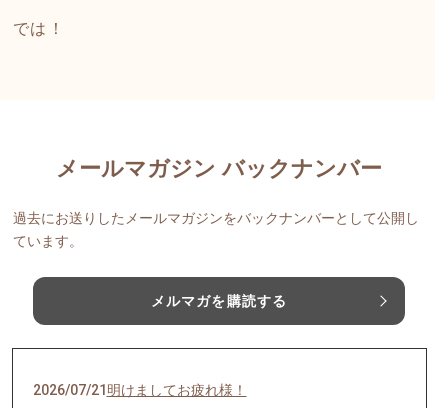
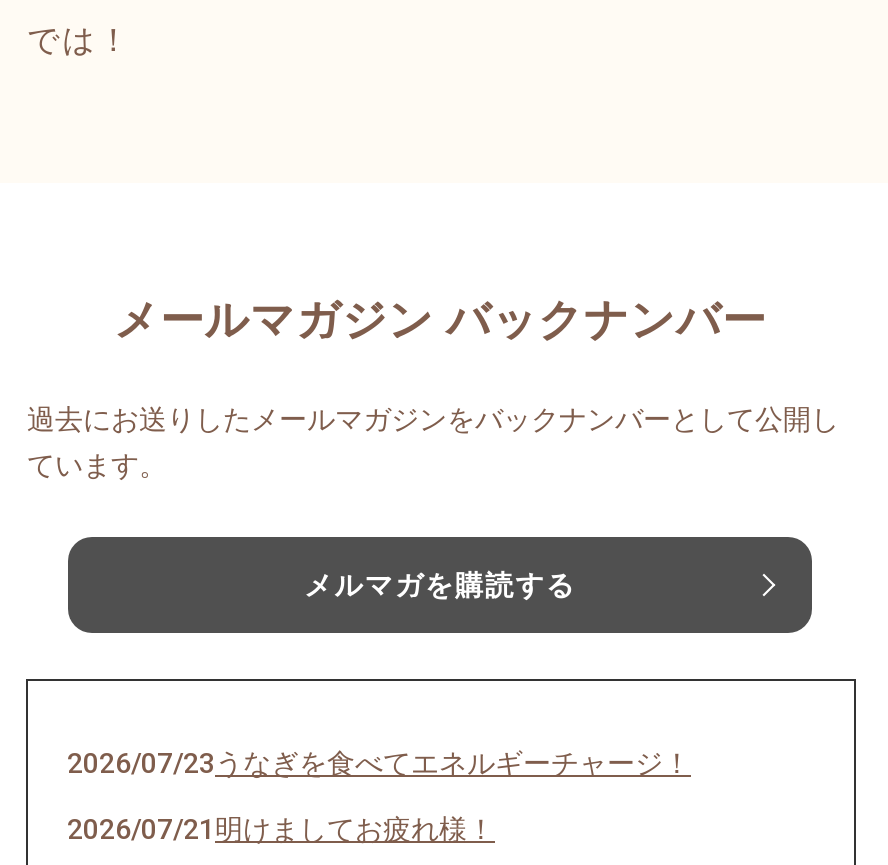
none -> [67,748,691,780] 2026/07/23うなぎを食べてエネルギーチャージ！

